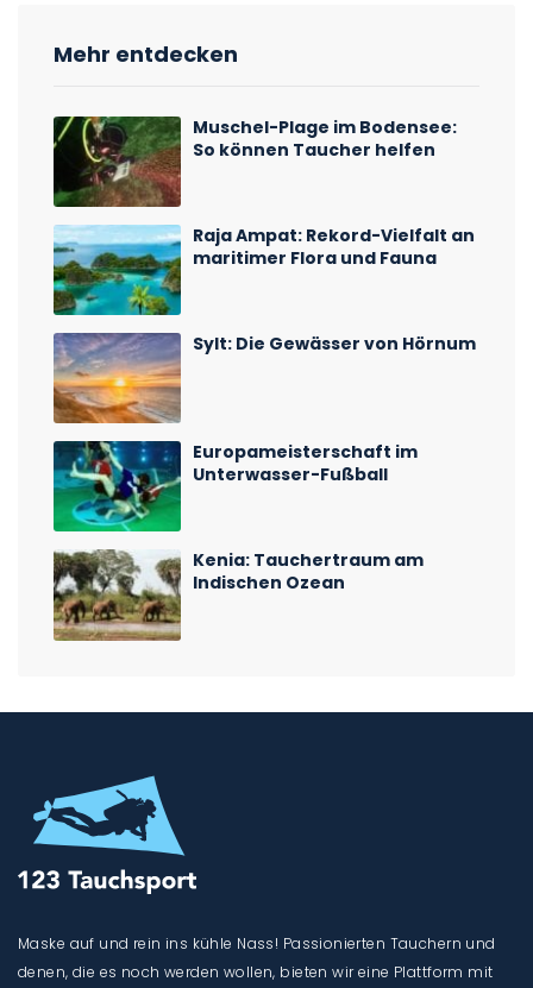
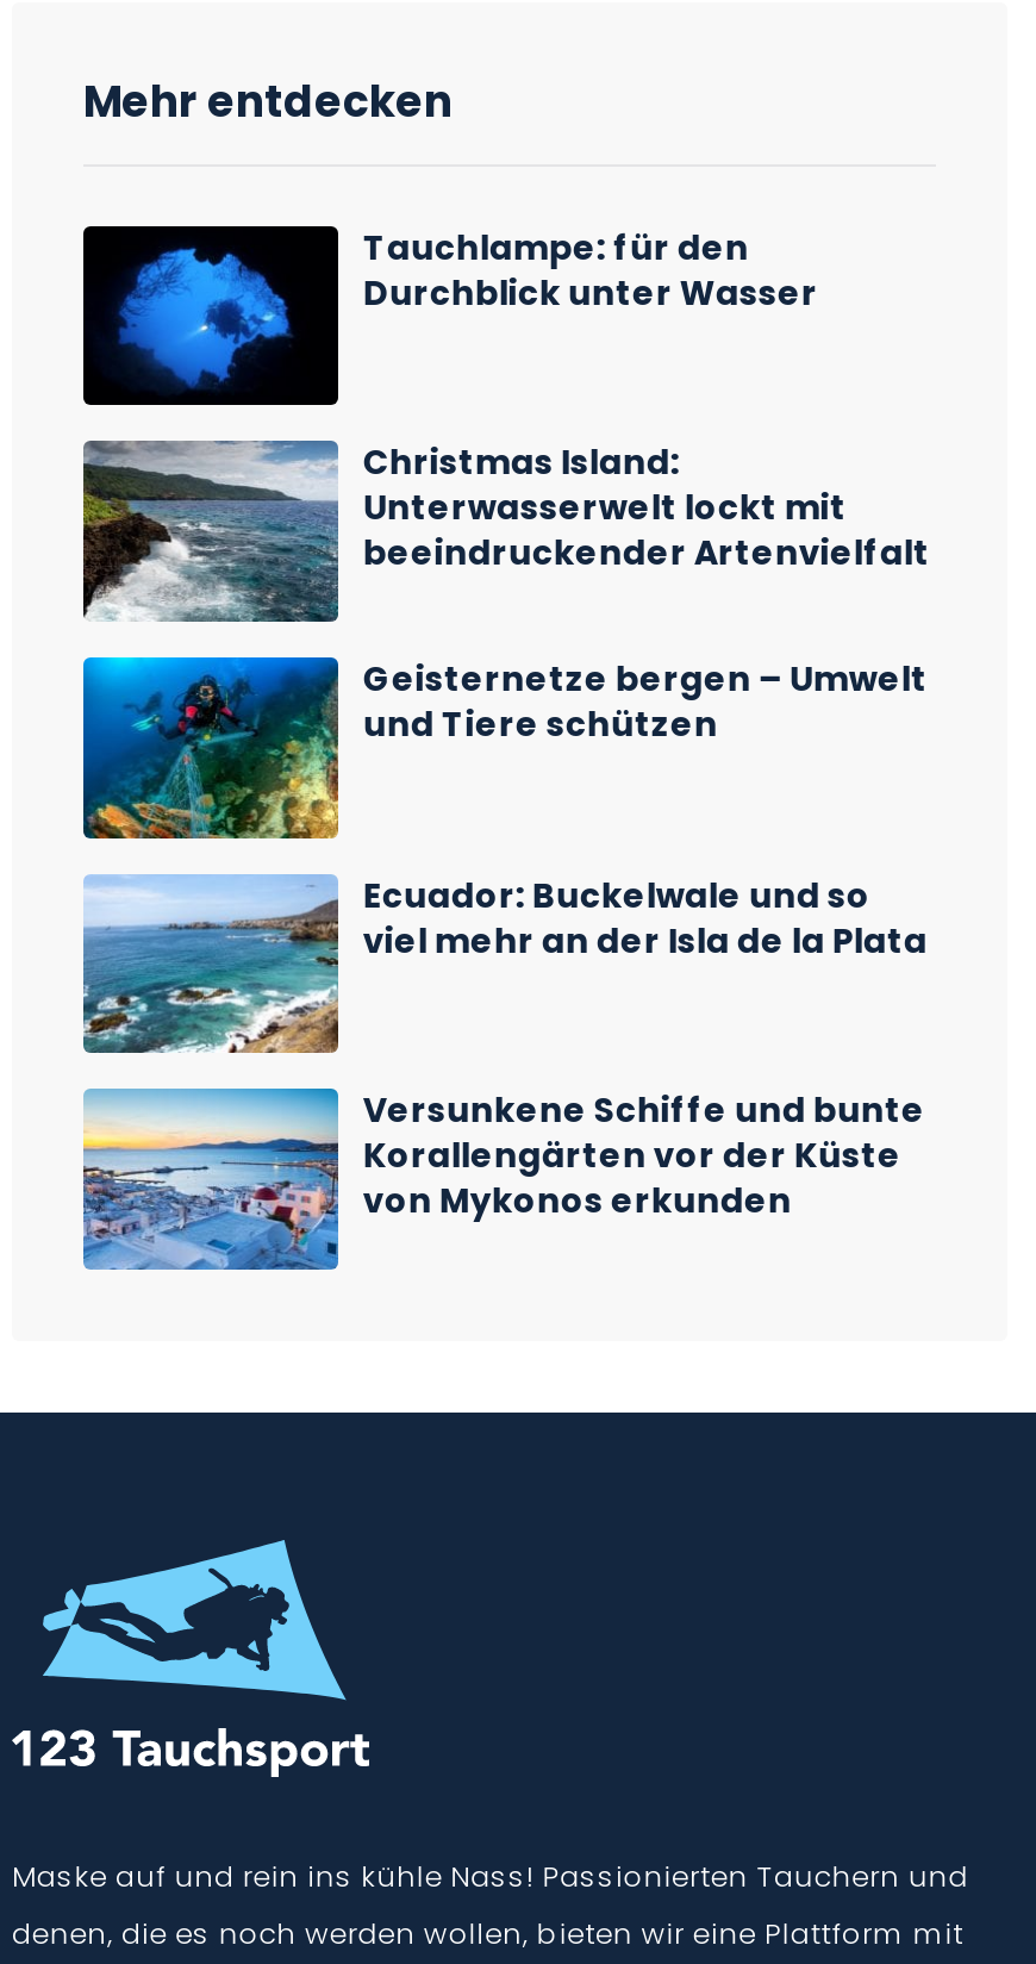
[52,115,457,208] [image] | Muschel-Plage im Bodensee: | So können Taucher helfen -> [86,223,818,407] [image] | Tauchlampe: für den | Durchblick unter Wasser
[52,224,475,316] [image] | Raja Ampat: Rekord-Vielfalt an | maritimer Flora und Fauna -> [81,438,930,624] [image] | Christmas Island: | Unterwasserwelt lockt mit | beeindruckender Artenvielfalt
[52,332,476,424] [image] | Sylt: Die Gewässer von Hörnum -> [81,655,927,841] [image] | Geisternetze bergen – Umwelt | und Tiere schützen
[52,440,418,533] [image] | Europameisterschaft im | Unterwasser-Fußball -> [83,871,927,1055] [image] | Ecuador: Buckelwale und so | viel mehr an der Isla de la Plata
[52,548,424,642] [image] | Kenia: Tauchertraum am | Indischen Ozean -> [81,1086,925,1272] [image] | Versunkene Schiffe und bunte | Korallengärten vor der Küste | von Mykonos erkunden

